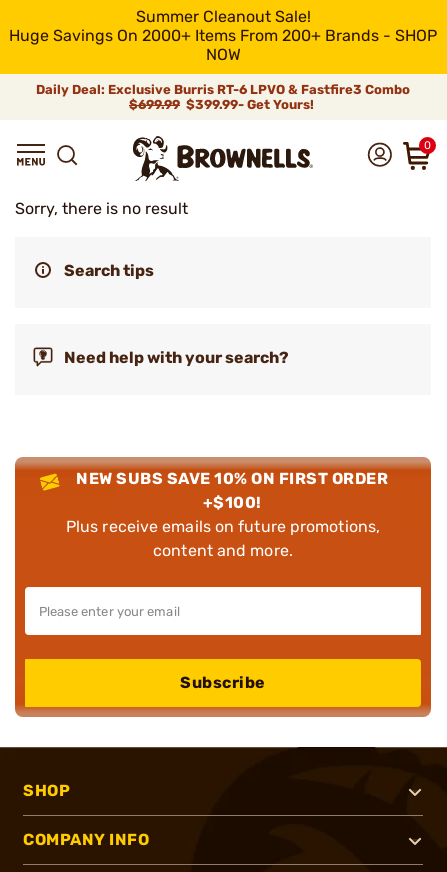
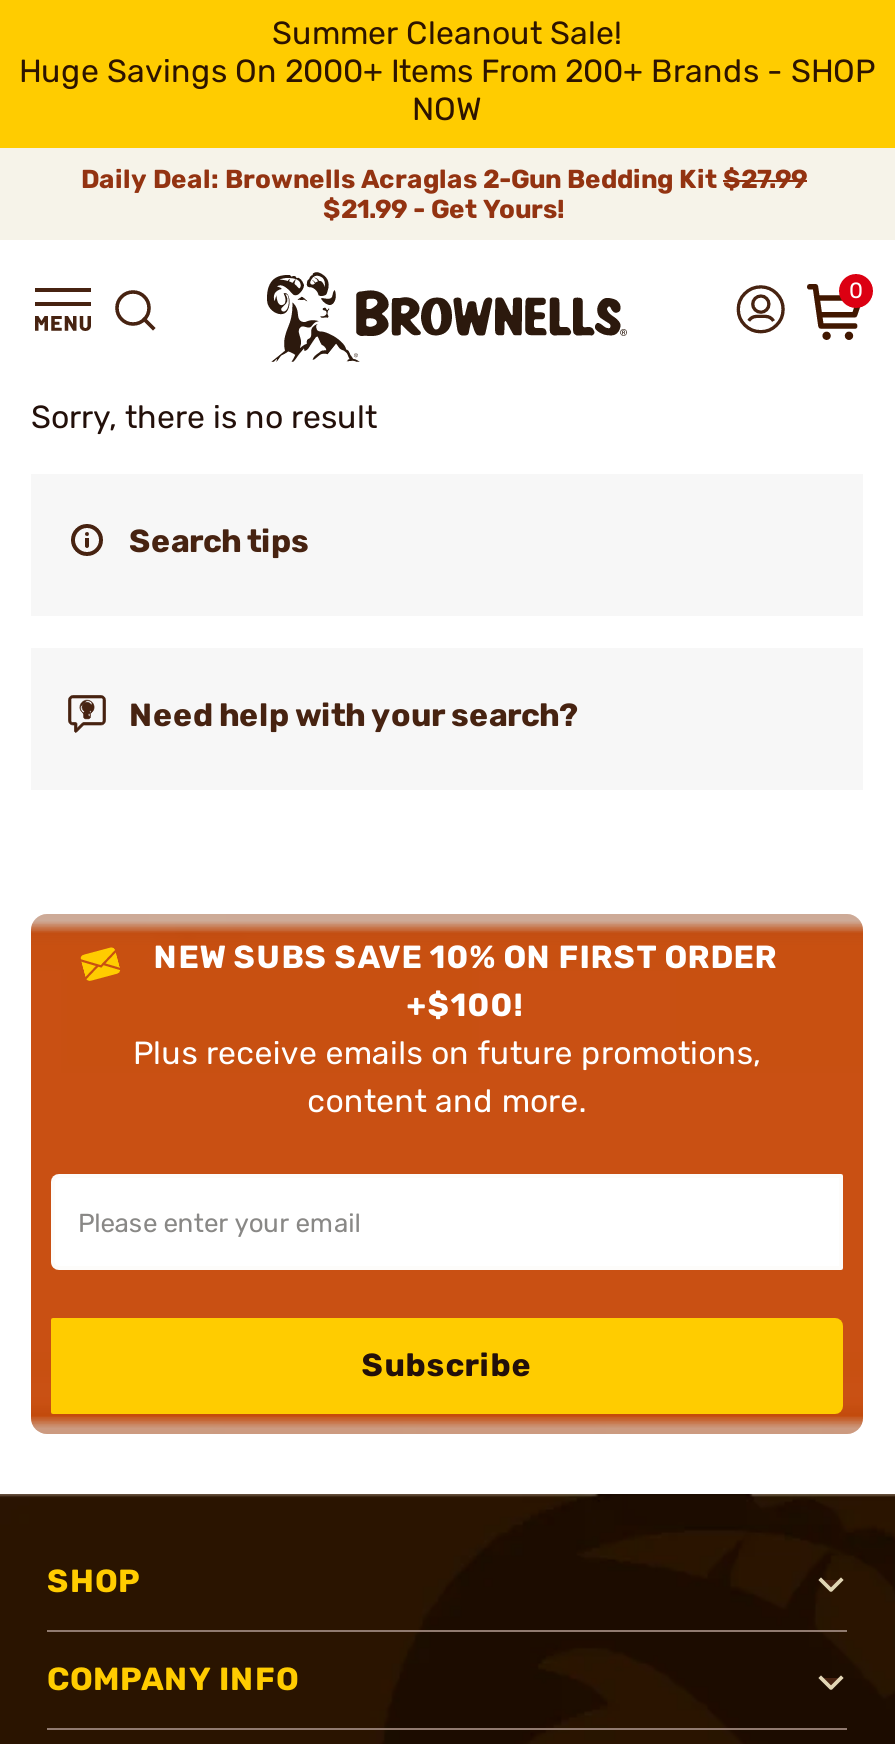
[36,82,410,112] Daily Deal: Exclusive Burris RT-6 LPVO & Fastfire3 Combo | $699.99 $399.99- Get Yours! -> [81,164,807,224] Daily Deal: Brownells Acraglas 2-Gun Bedding Kit $27.99 | $21.99 - Get Yours!

